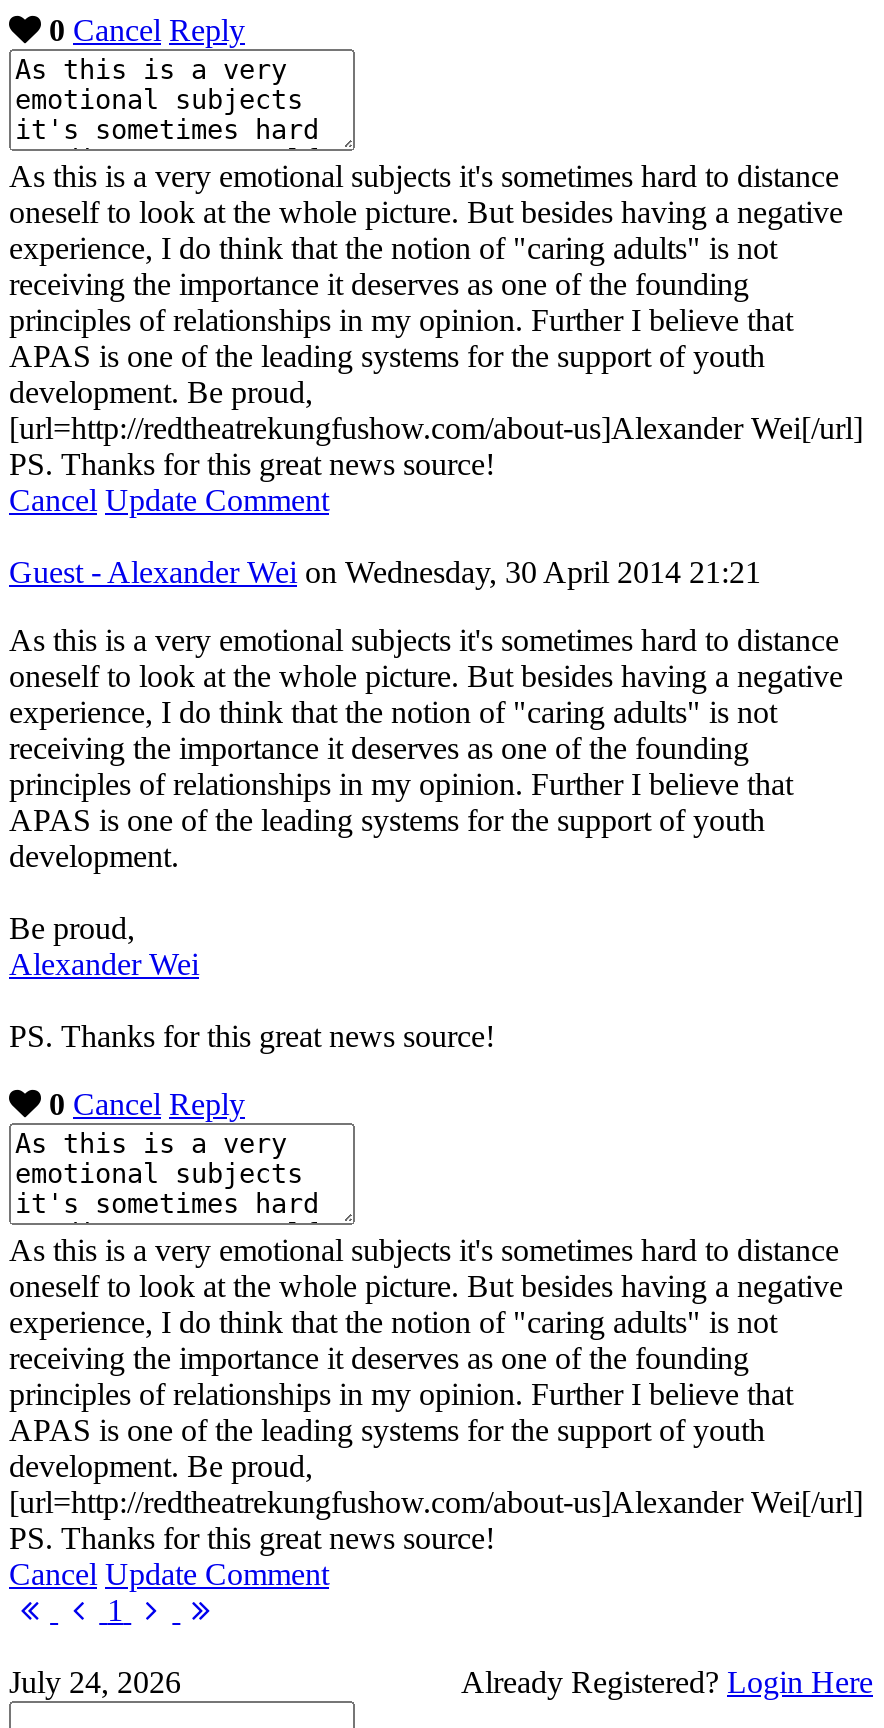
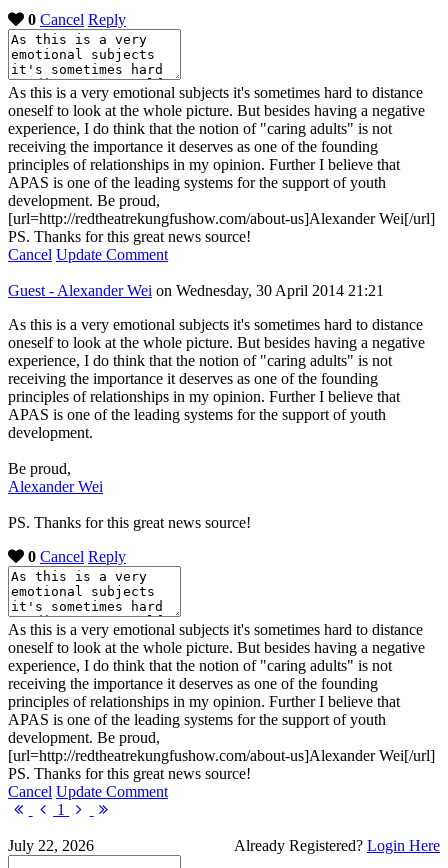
[9,1664,181,1698] July 24, 2026 -> [8,837,94,854] July 22, 2026

